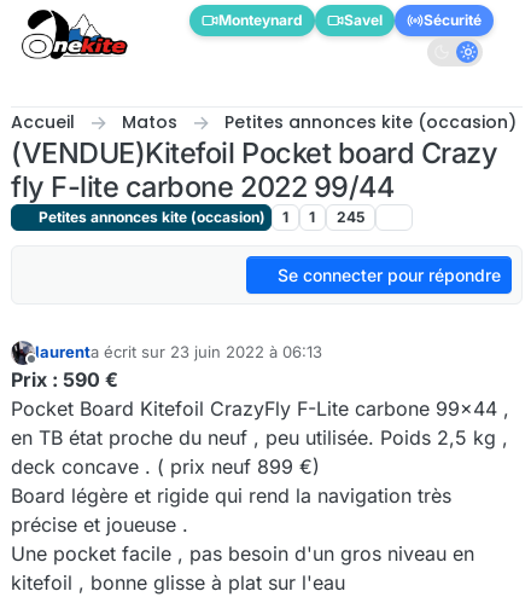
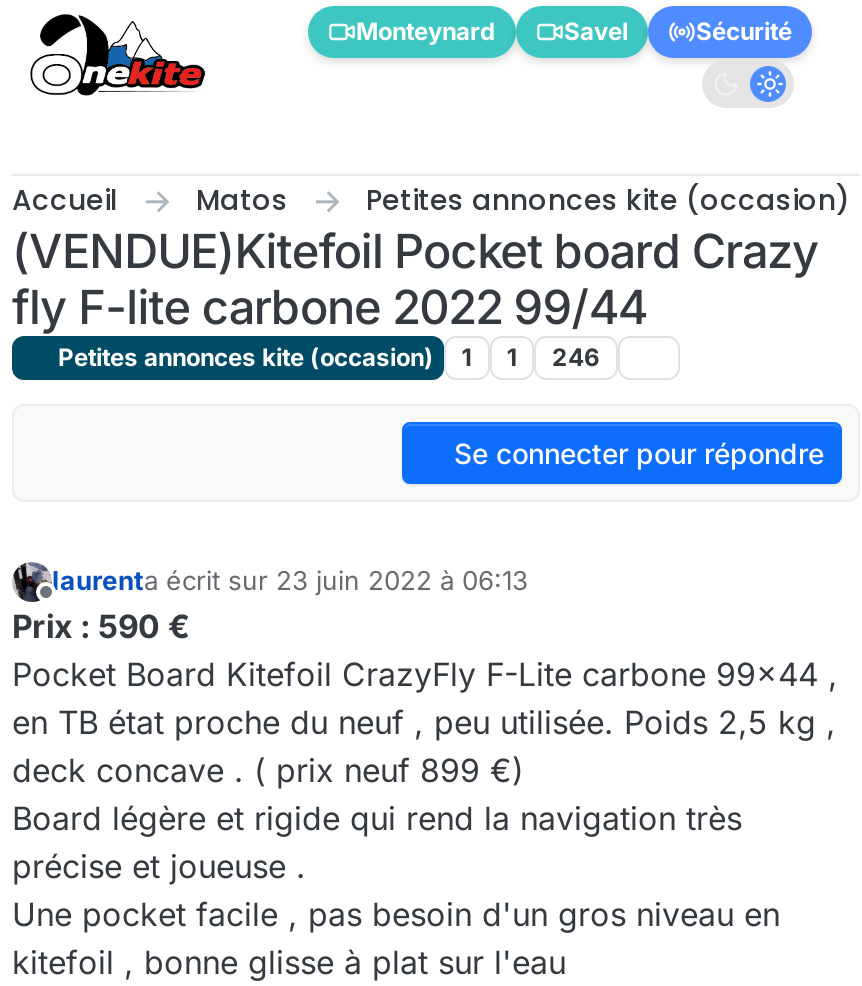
[35,208,364,226] Petites annonces kite (occasion) 1 1 245 -> [52,342,600,372] Petites annonces kite (occasion) 1 1 246

